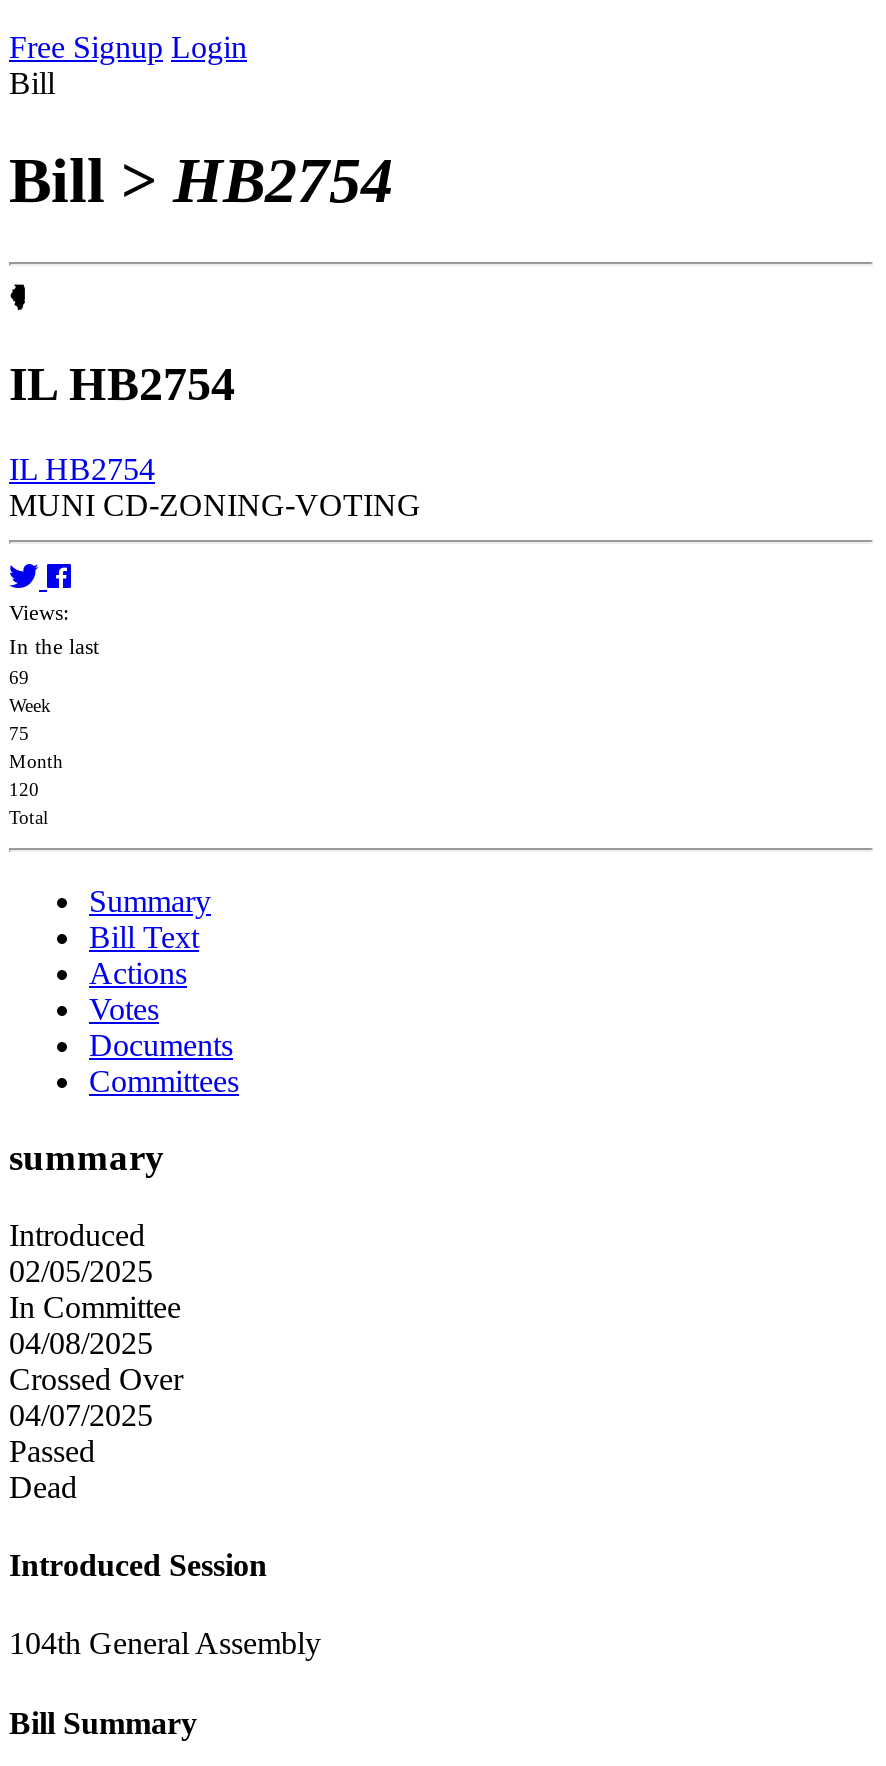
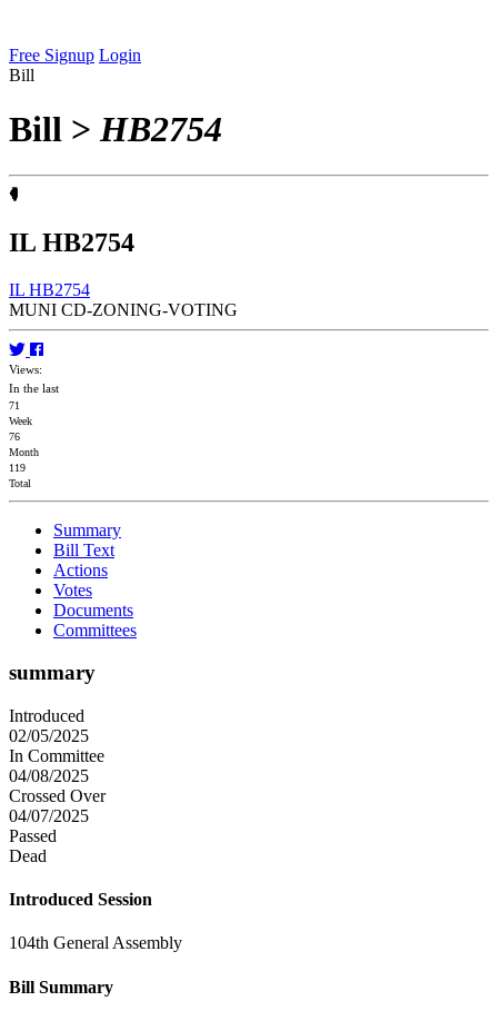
[9,665,29,687] 69 -> [9,399,20,411] 71
[9,721,29,743] 75 -> [9,430,20,442] 76
[9,777,39,799] 120 -> [9,461,26,473] 119

